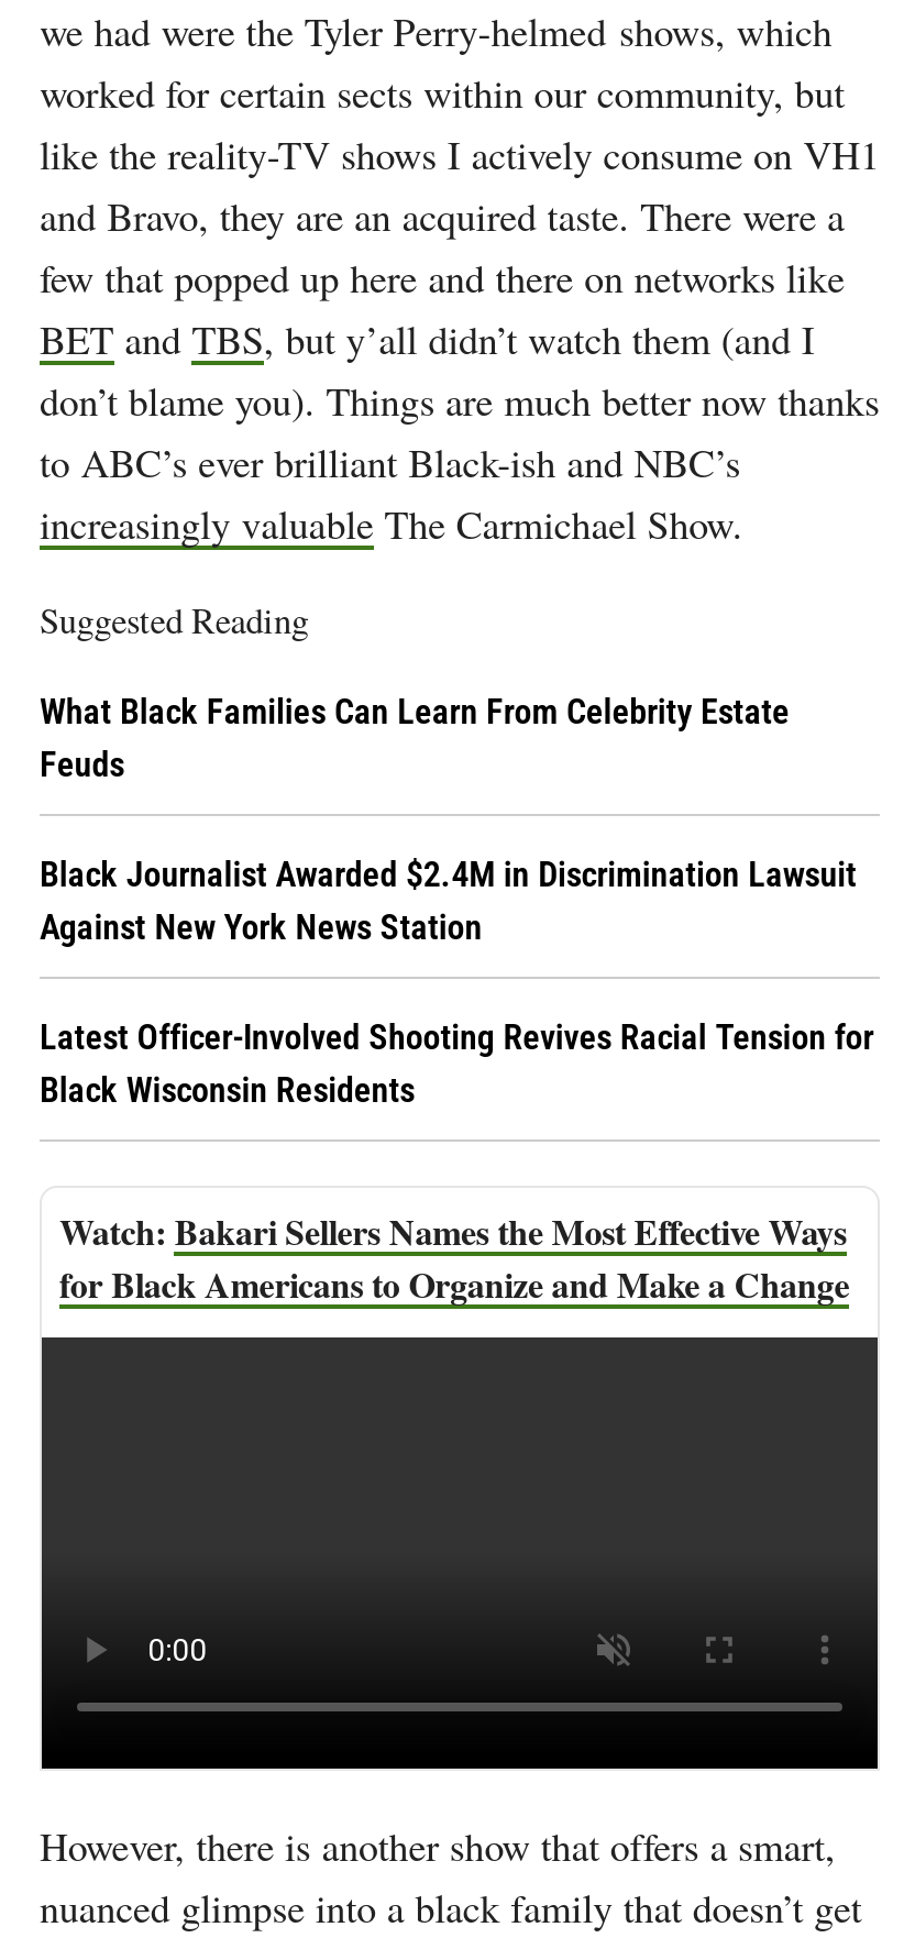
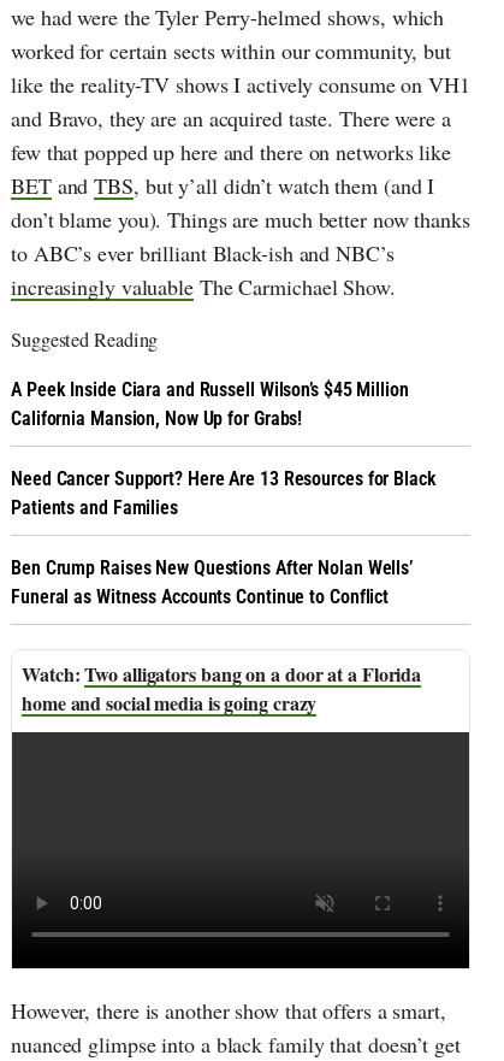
[40,691,789,786] What Black Families Can Learn From Celebrity Estate | Feuds -> [11,378,409,430] A Peek Inside Ciara and Russell Wilson’s $45 Million | California Mansion, Now Up for Grabs!
[40,854,856,949] Black Journalist Awarded $2.4M in Discrimination Lawsuit | Against New York News Station -> [11,468,436,519] Need Cancer Support? Here Are 13 Resources for Black | Patients and Families
[40,1017,873,1111] Latest Officer-Involved Shooting Revives Racial Tension for | Black Wisconsin Residents -> [11,557,413,608] Ben Crump Raises New Questions After Nolan Wells’ | Funeral as Witness Accounts Continue to Conflict
[59,1206,849,1309] Bakari Sellers Names the Most Effective Ways | for Black Americans to Organize and Make a Change -> [22,660,421,717] Two alligators bang on a door at a Florida | home and social media is going crazy

